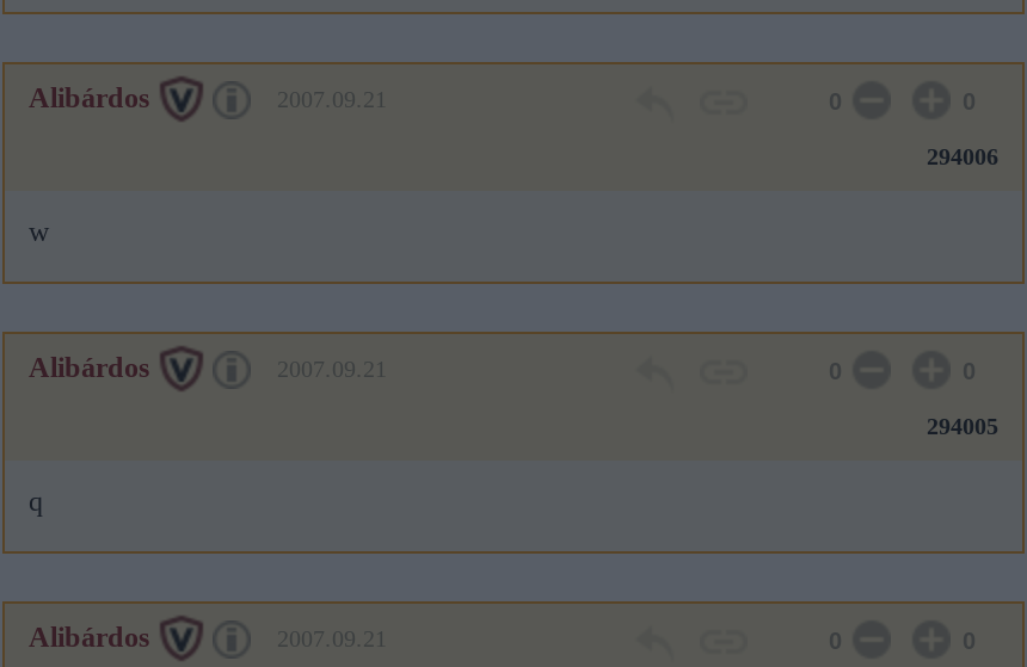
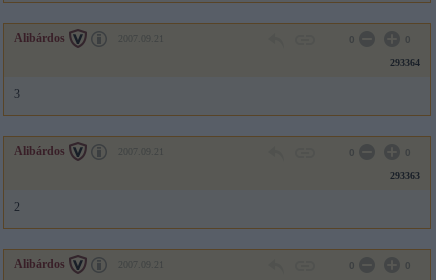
[927,143,998,169] 294006 -> [390,57,420,68] 293364
[29,215,50,248] w -> [14,87,20,101] 3
[927,413,998,439] 294005 -> [390,170,420,181] 293363
[29,484,43,518] q -> [14,200,20,214] 2

